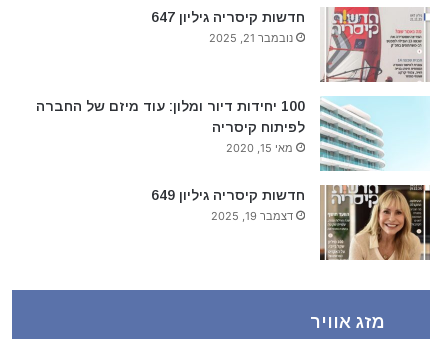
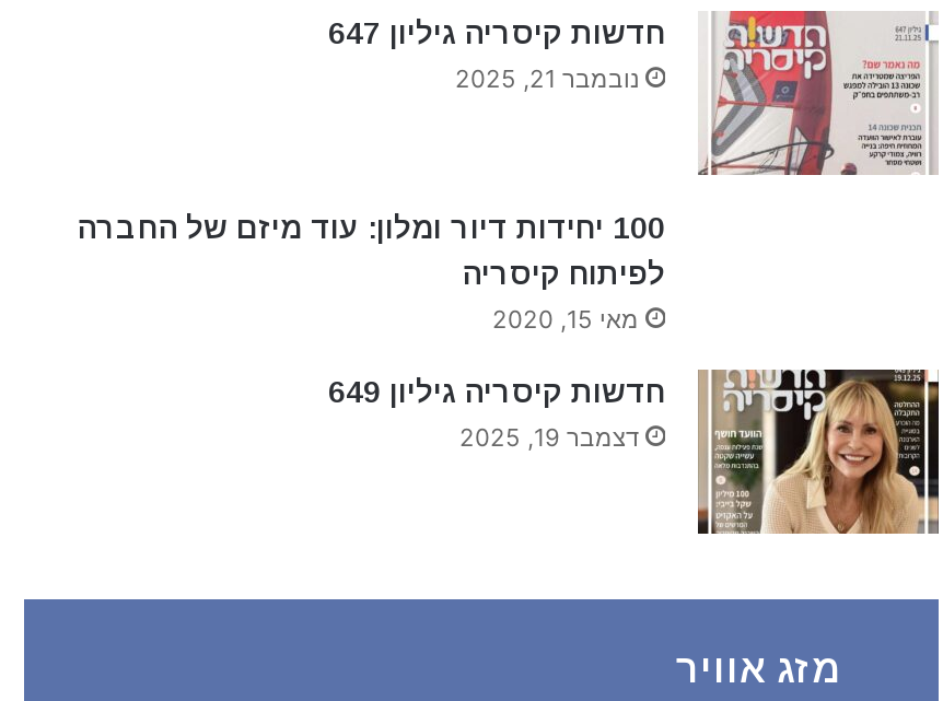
[319,96,430,172] [image] -> none

